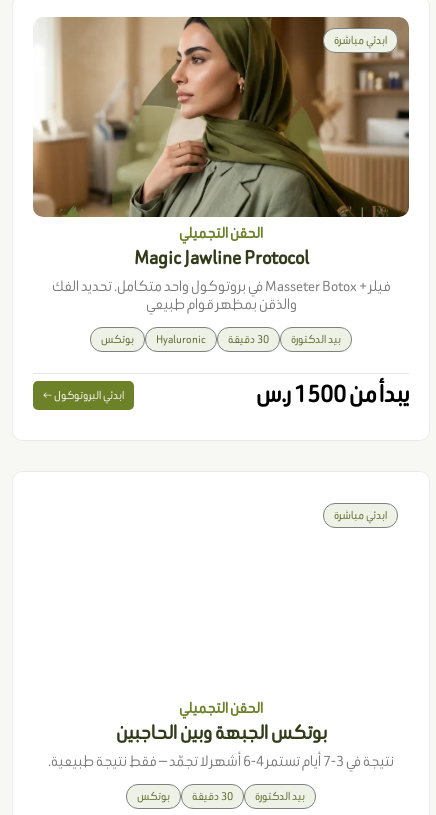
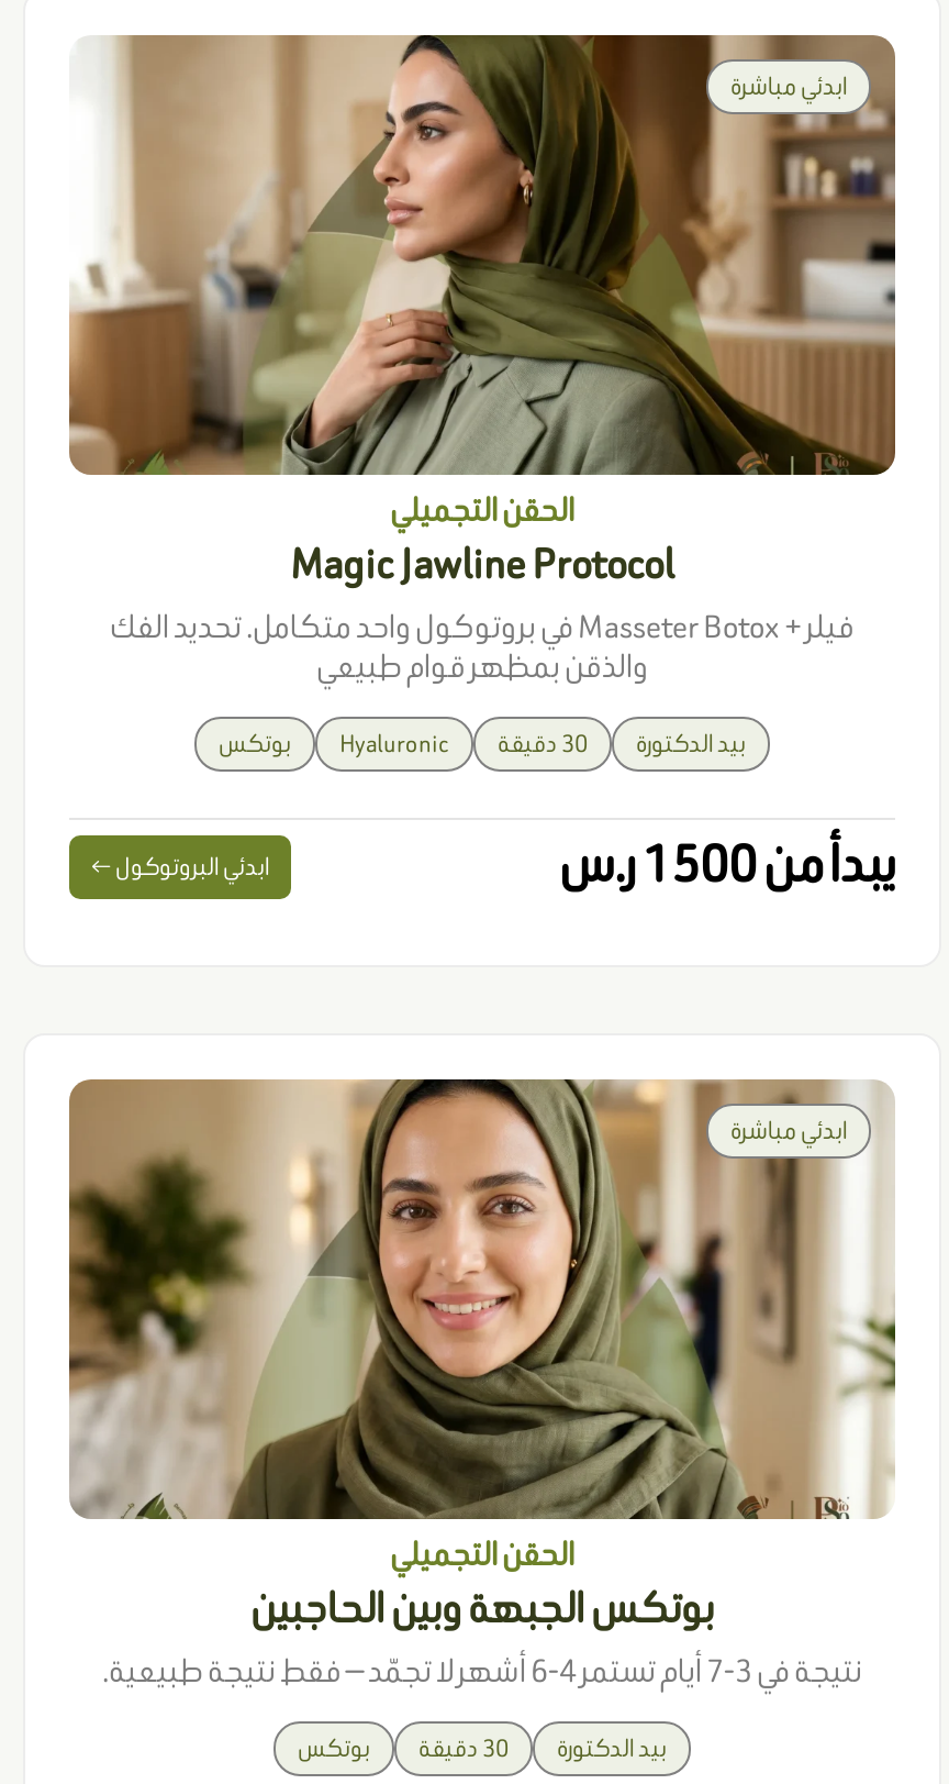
none -> [67,1077,897,1521] [image]

